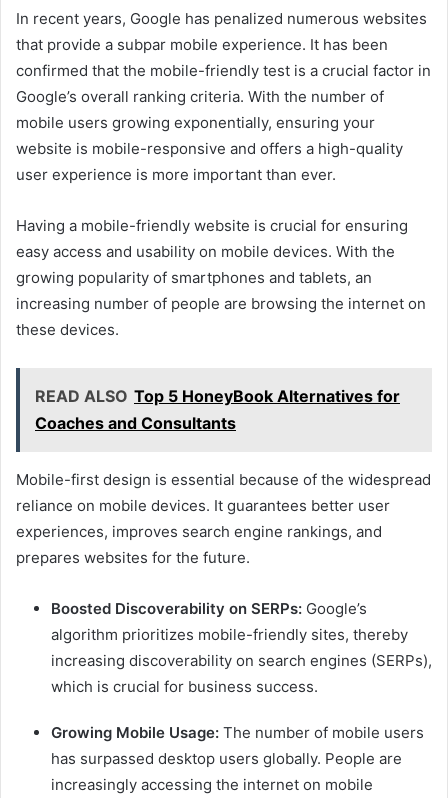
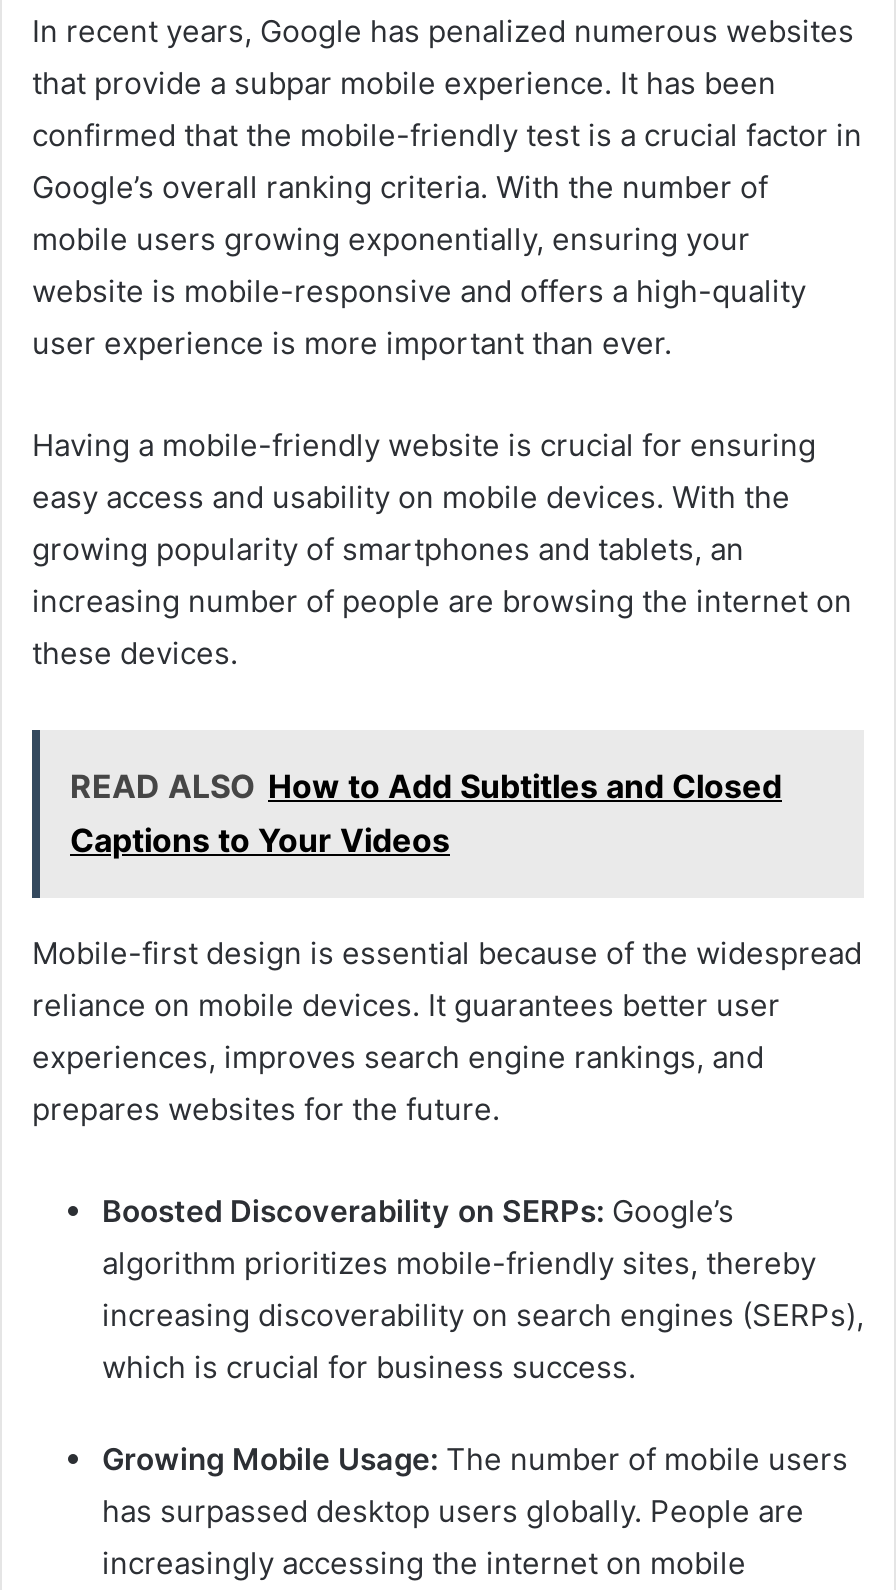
[35,386,400,433] READ ALSO Top 5 HoneyBook Alternatives for | Coaches and Consultants -> [70,767,782,861] READ ALSO How to Add Subtitles and Closed | Captions to Your Videos

